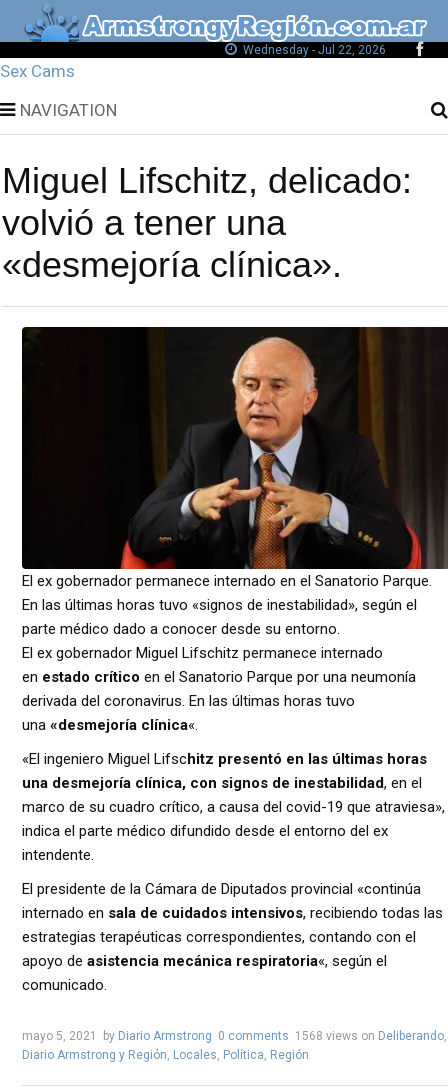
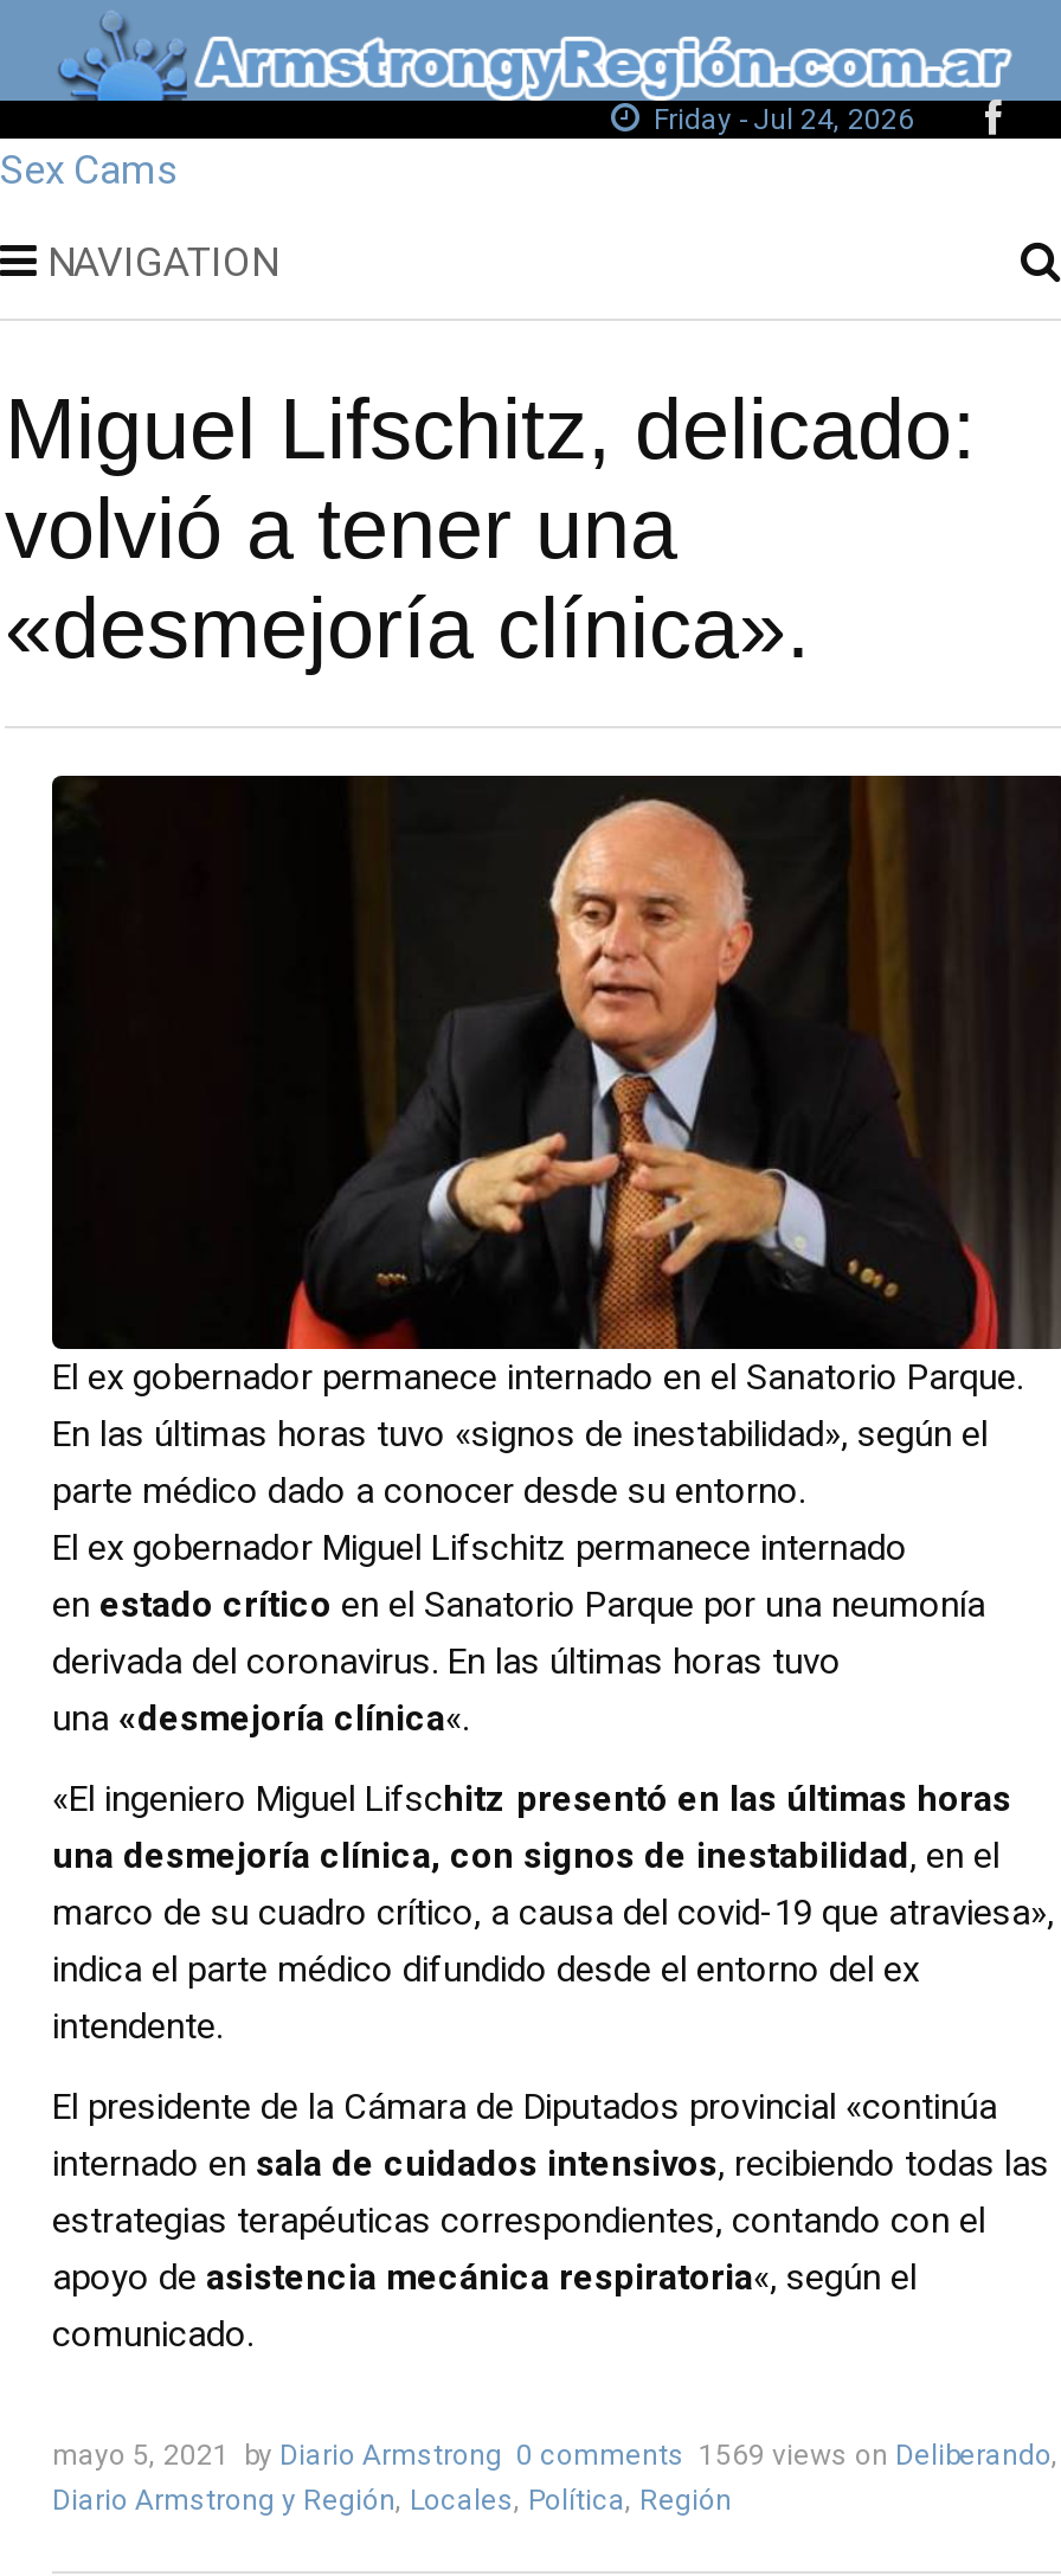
[240,43,386,57] Wednesday - Jul 22, 2026 -> [647,103,914,136] Friday - Jul 24, 2026
[22,1029,447,1043] mayo 5, 2021 by Diario Armstrong 0 comments 1568 views on Deliberando, -> [52,2438,1059,2471] mayo 5, 2021 by Diario Armstrong 0 comments 1569 views on Deliberando,

